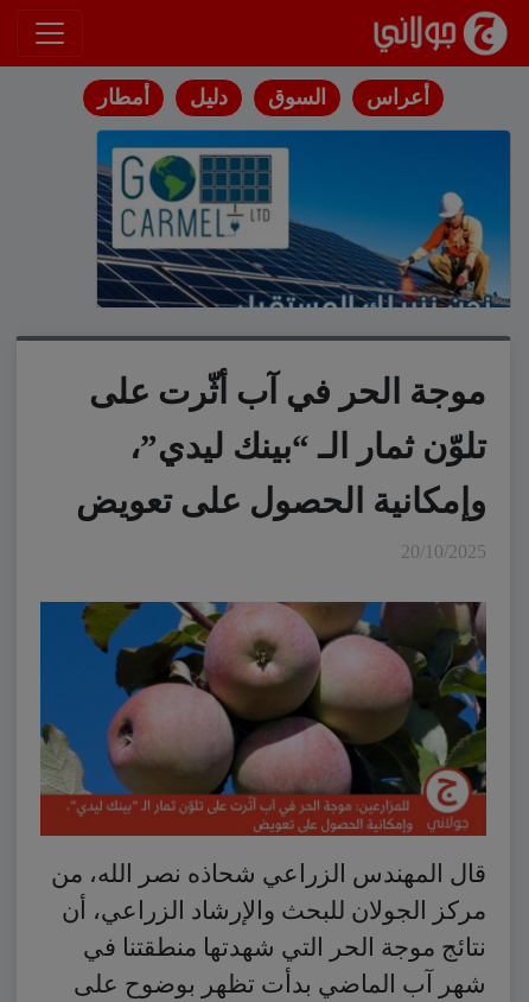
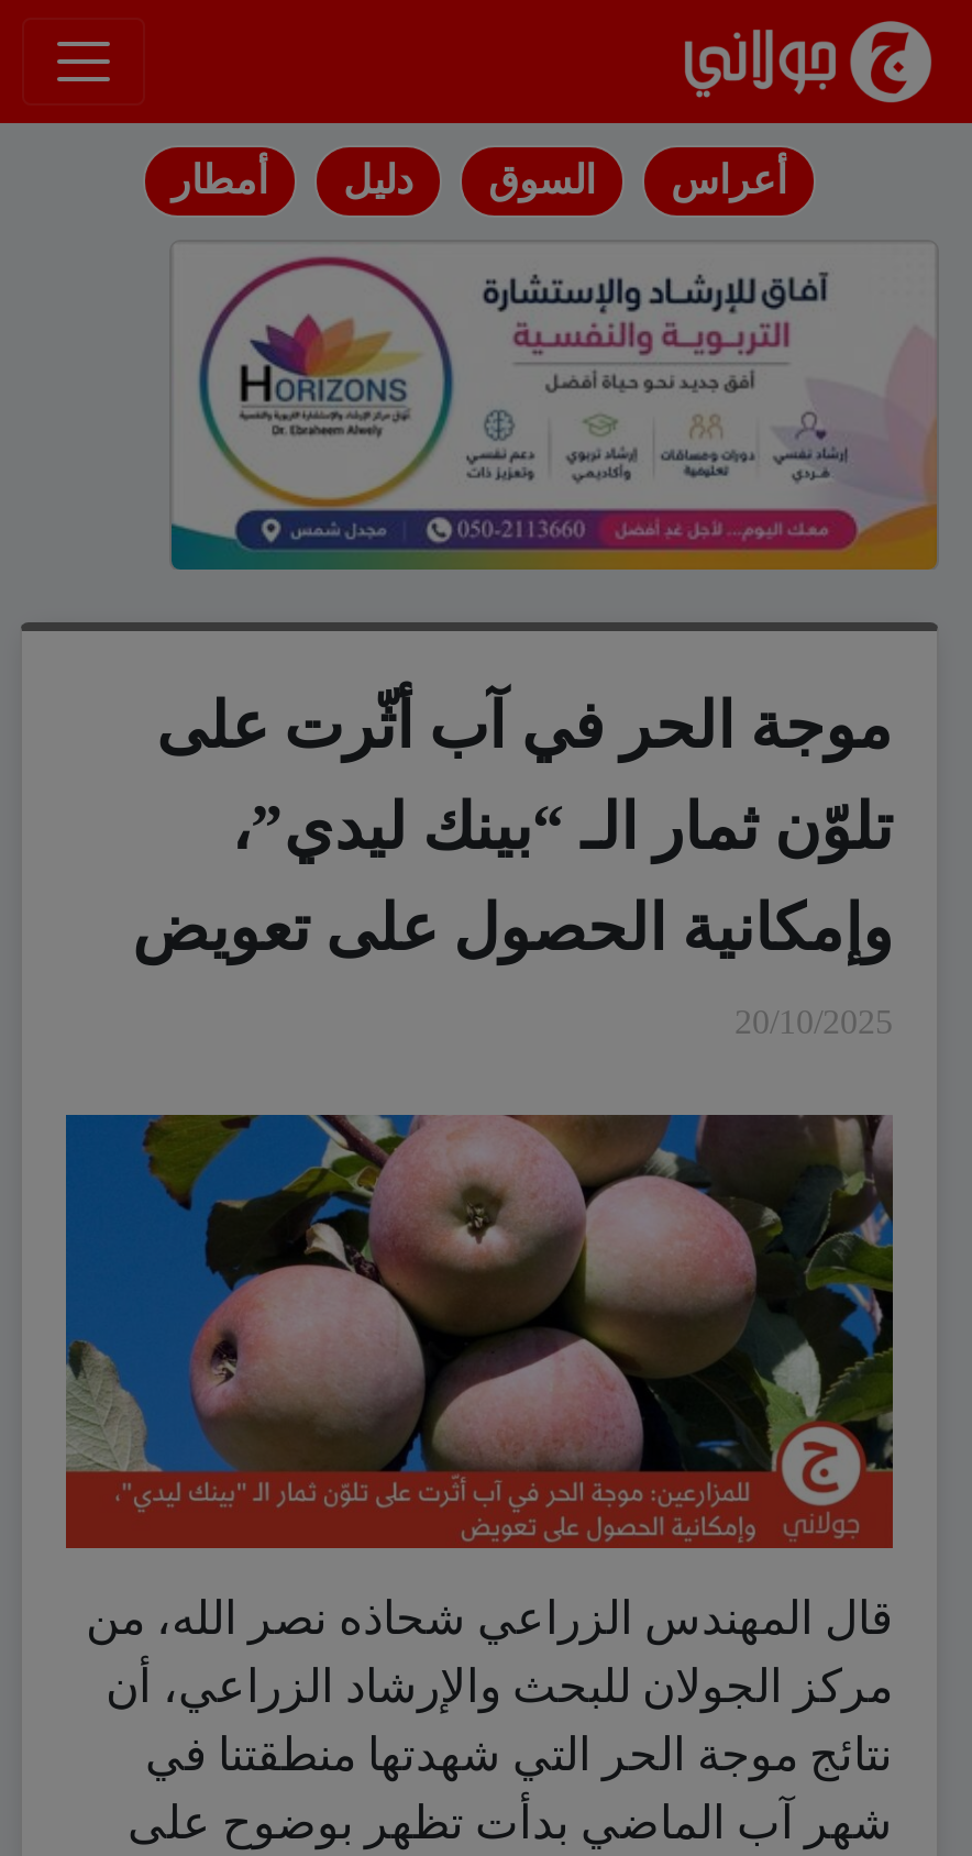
[96,129,511,309] [image] -> [169,242,939,572] [image]

